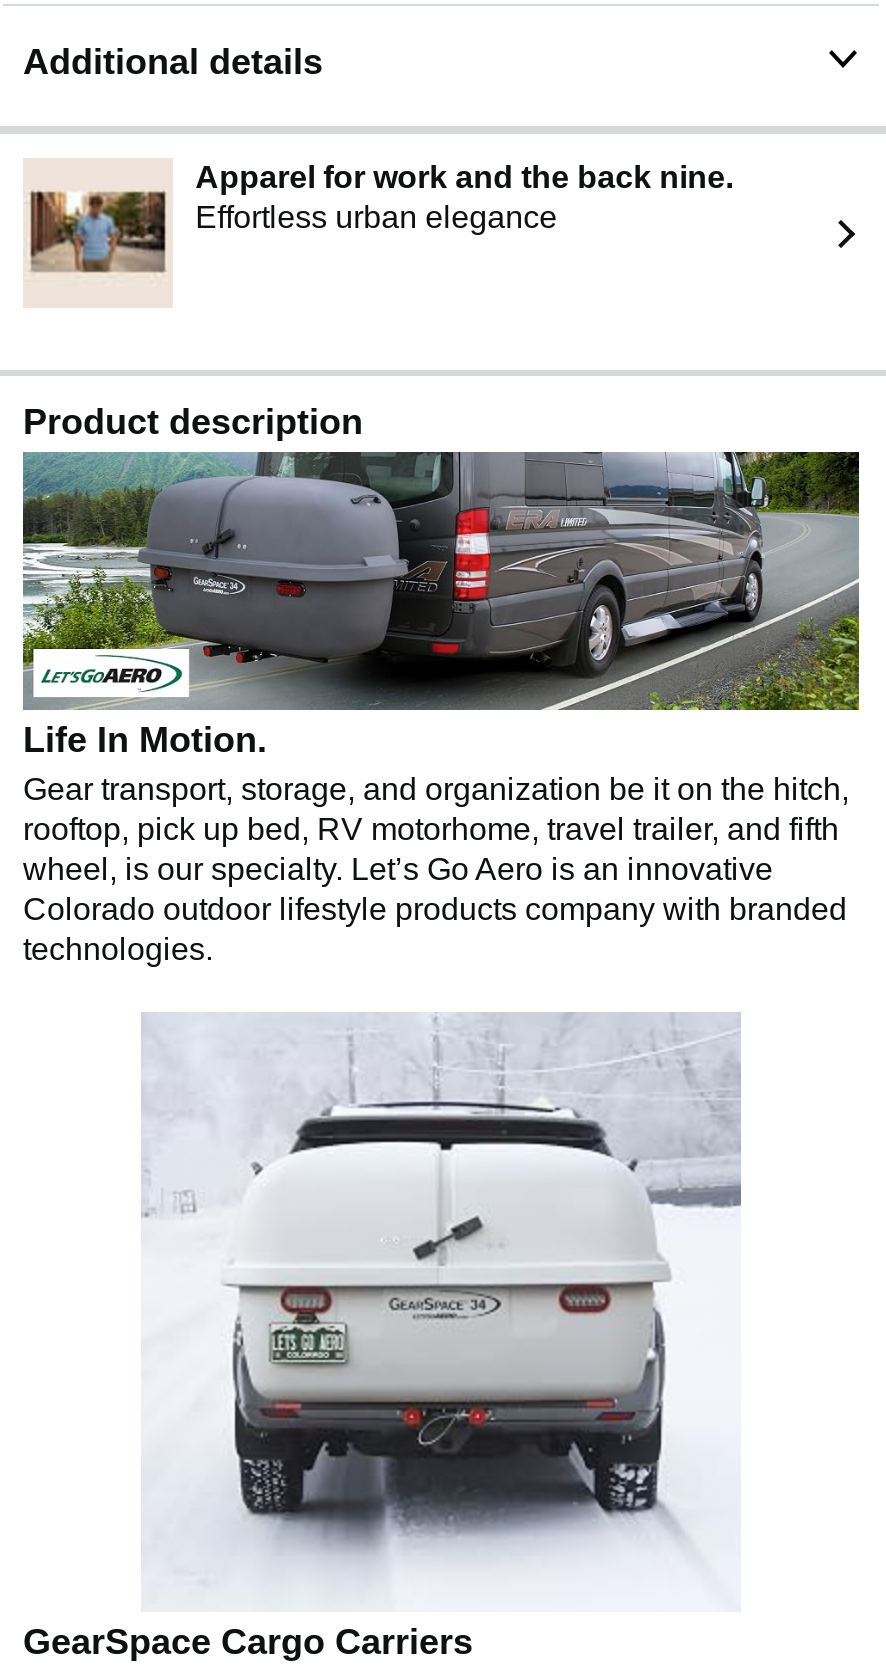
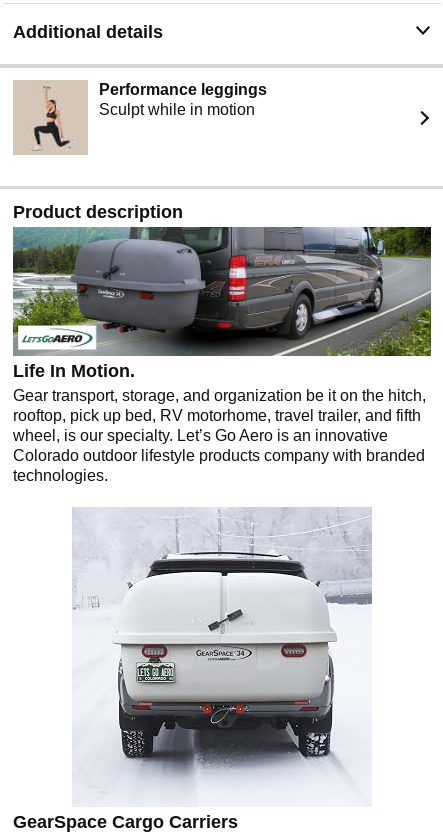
[27,161,733,304] [image] | Apparel for work and the back nine. | Effortless urban elegance -> [14,81,267,154] [image] | Performance leggings | Sculpt while in motion

